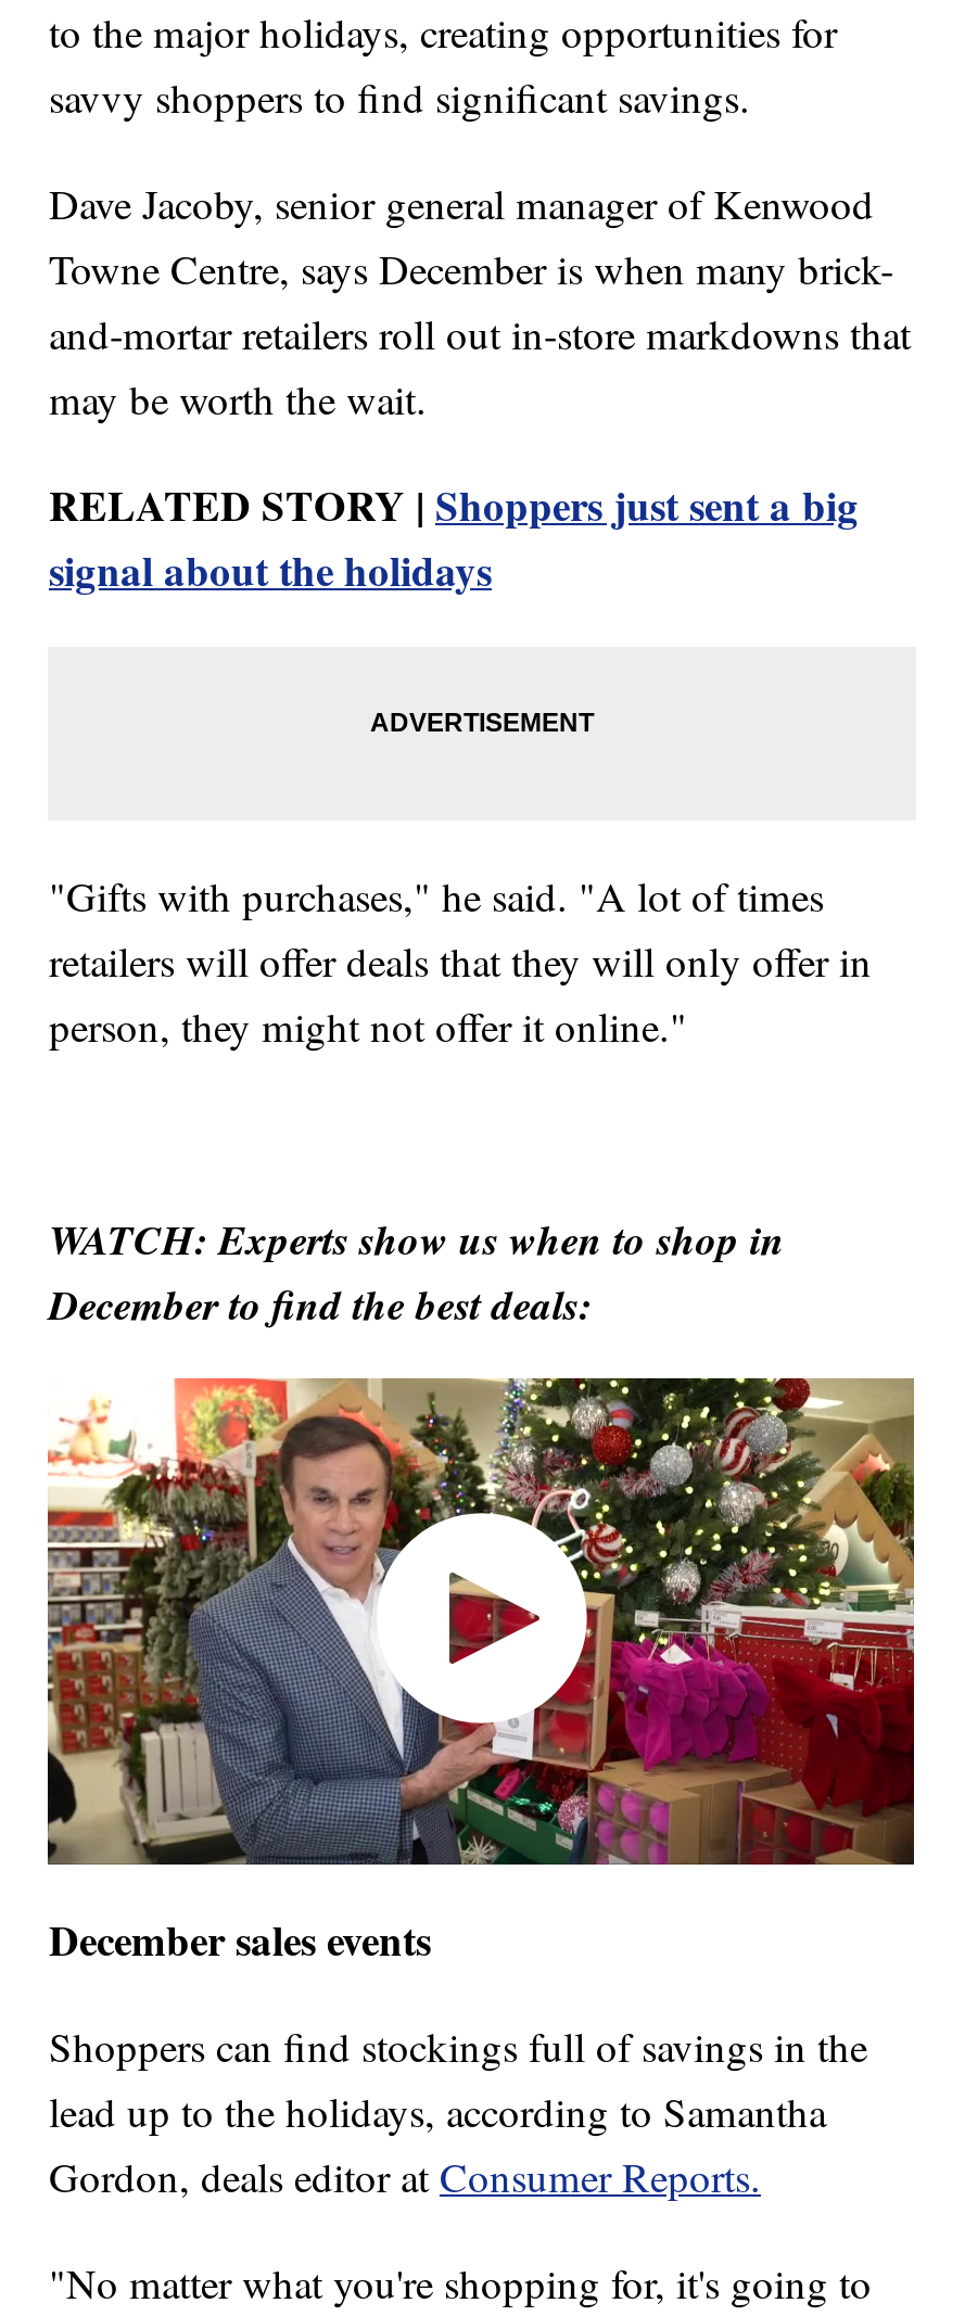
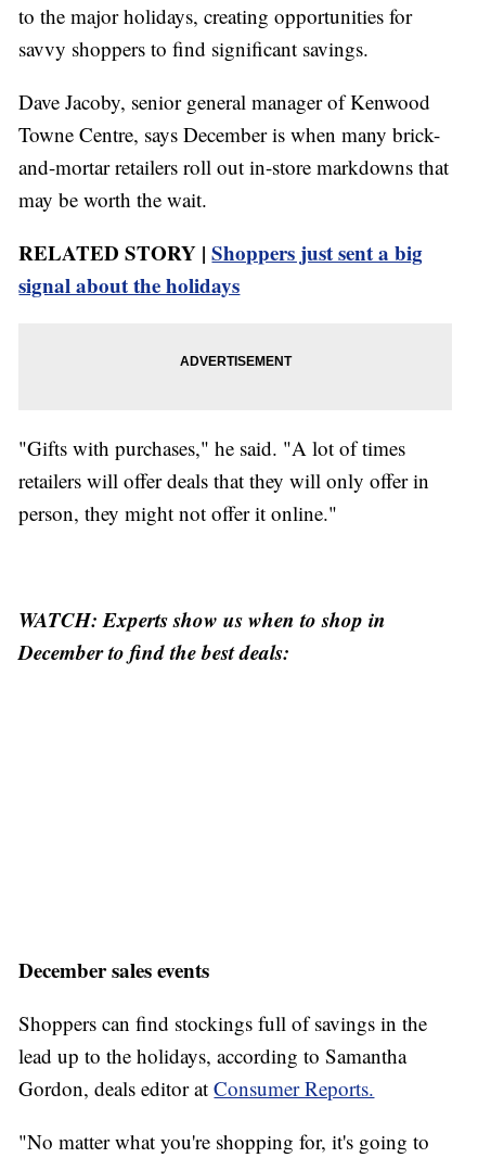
[46,1376,916,1867] [image] -> none

